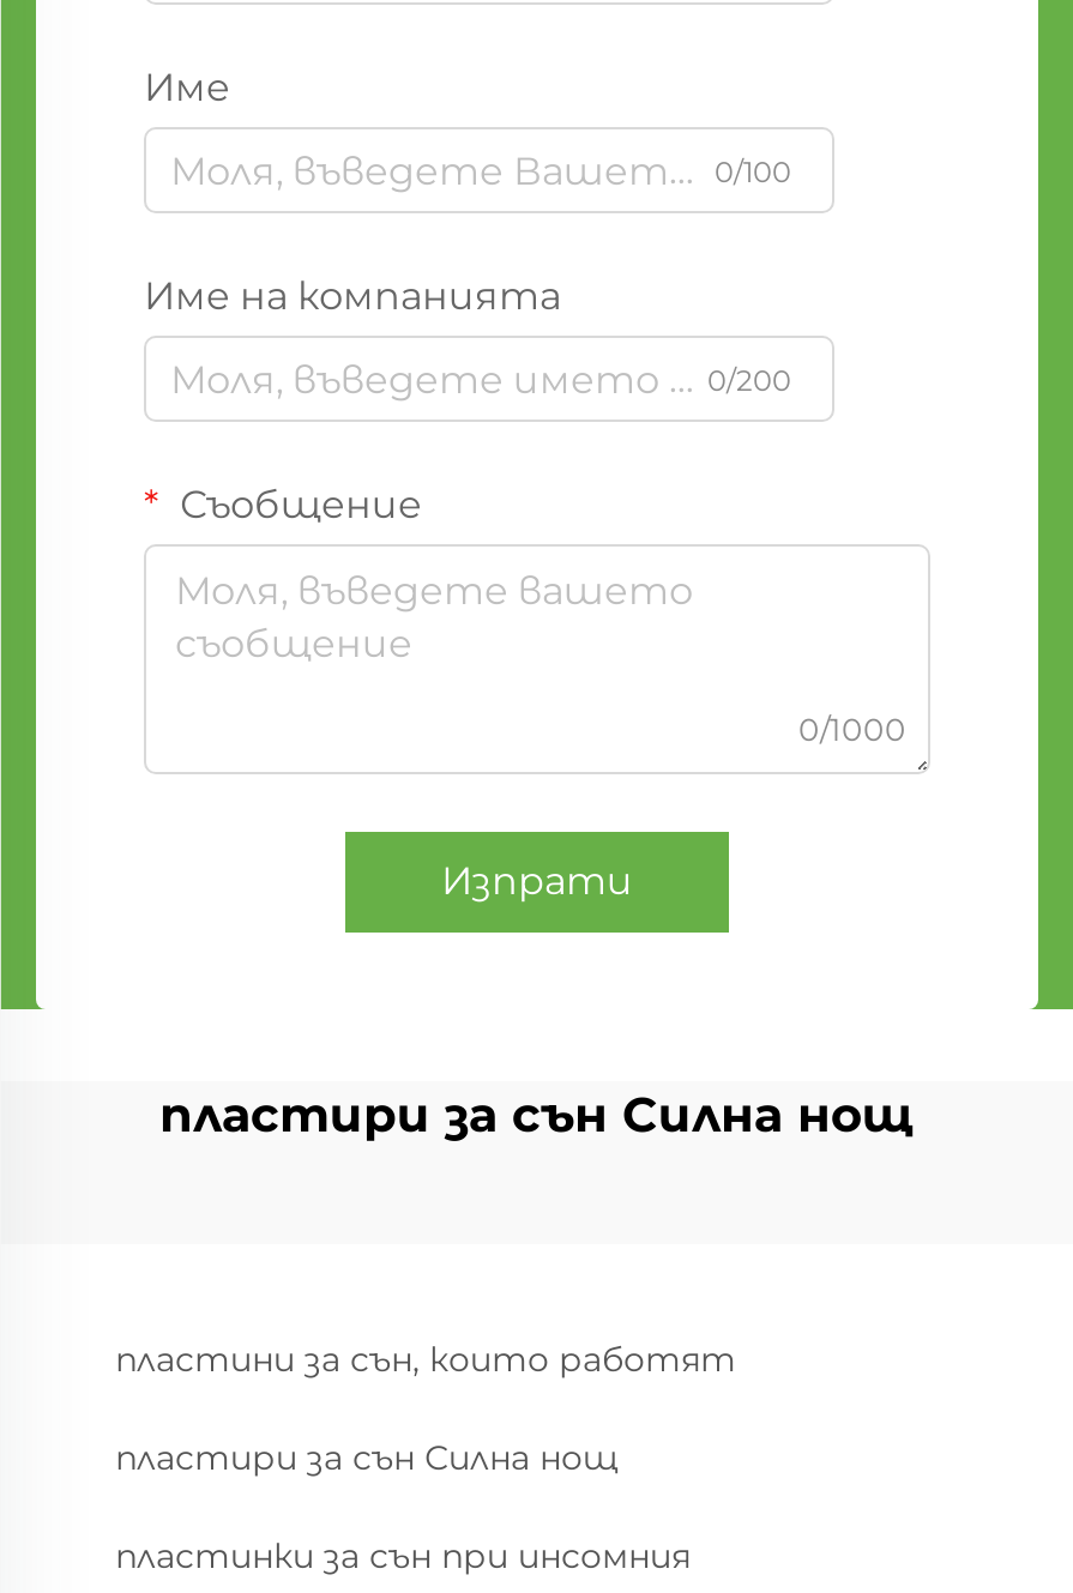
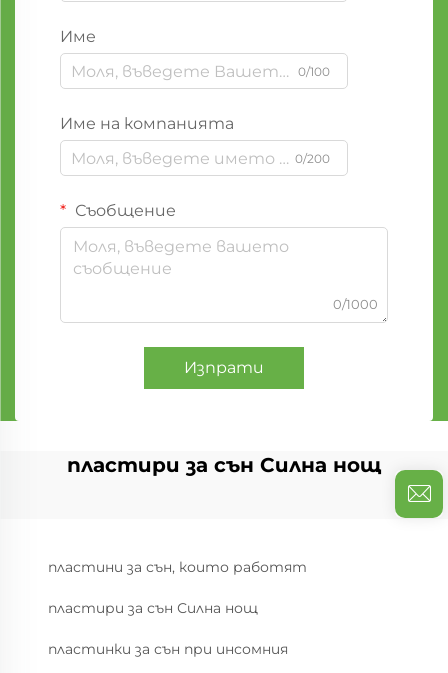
none -> [394,469,444,519] [image]

